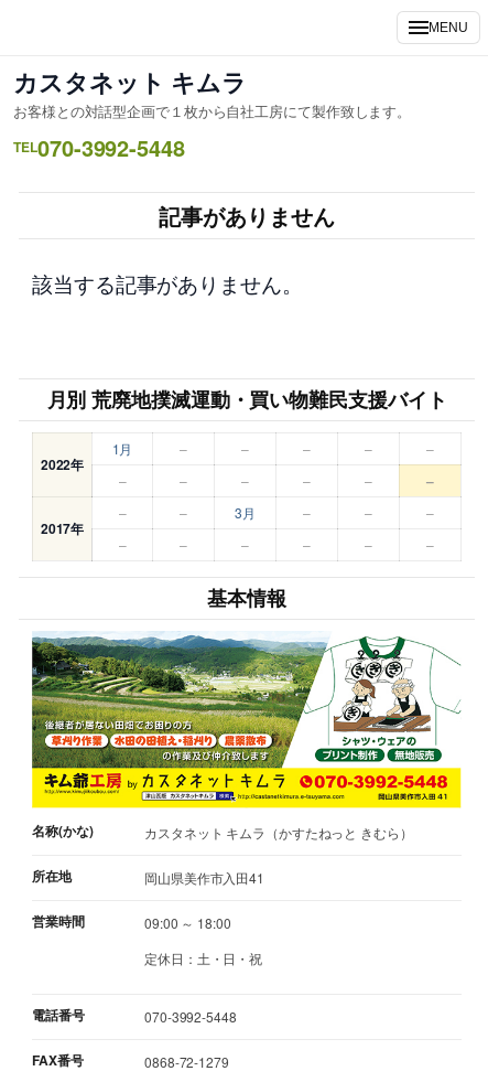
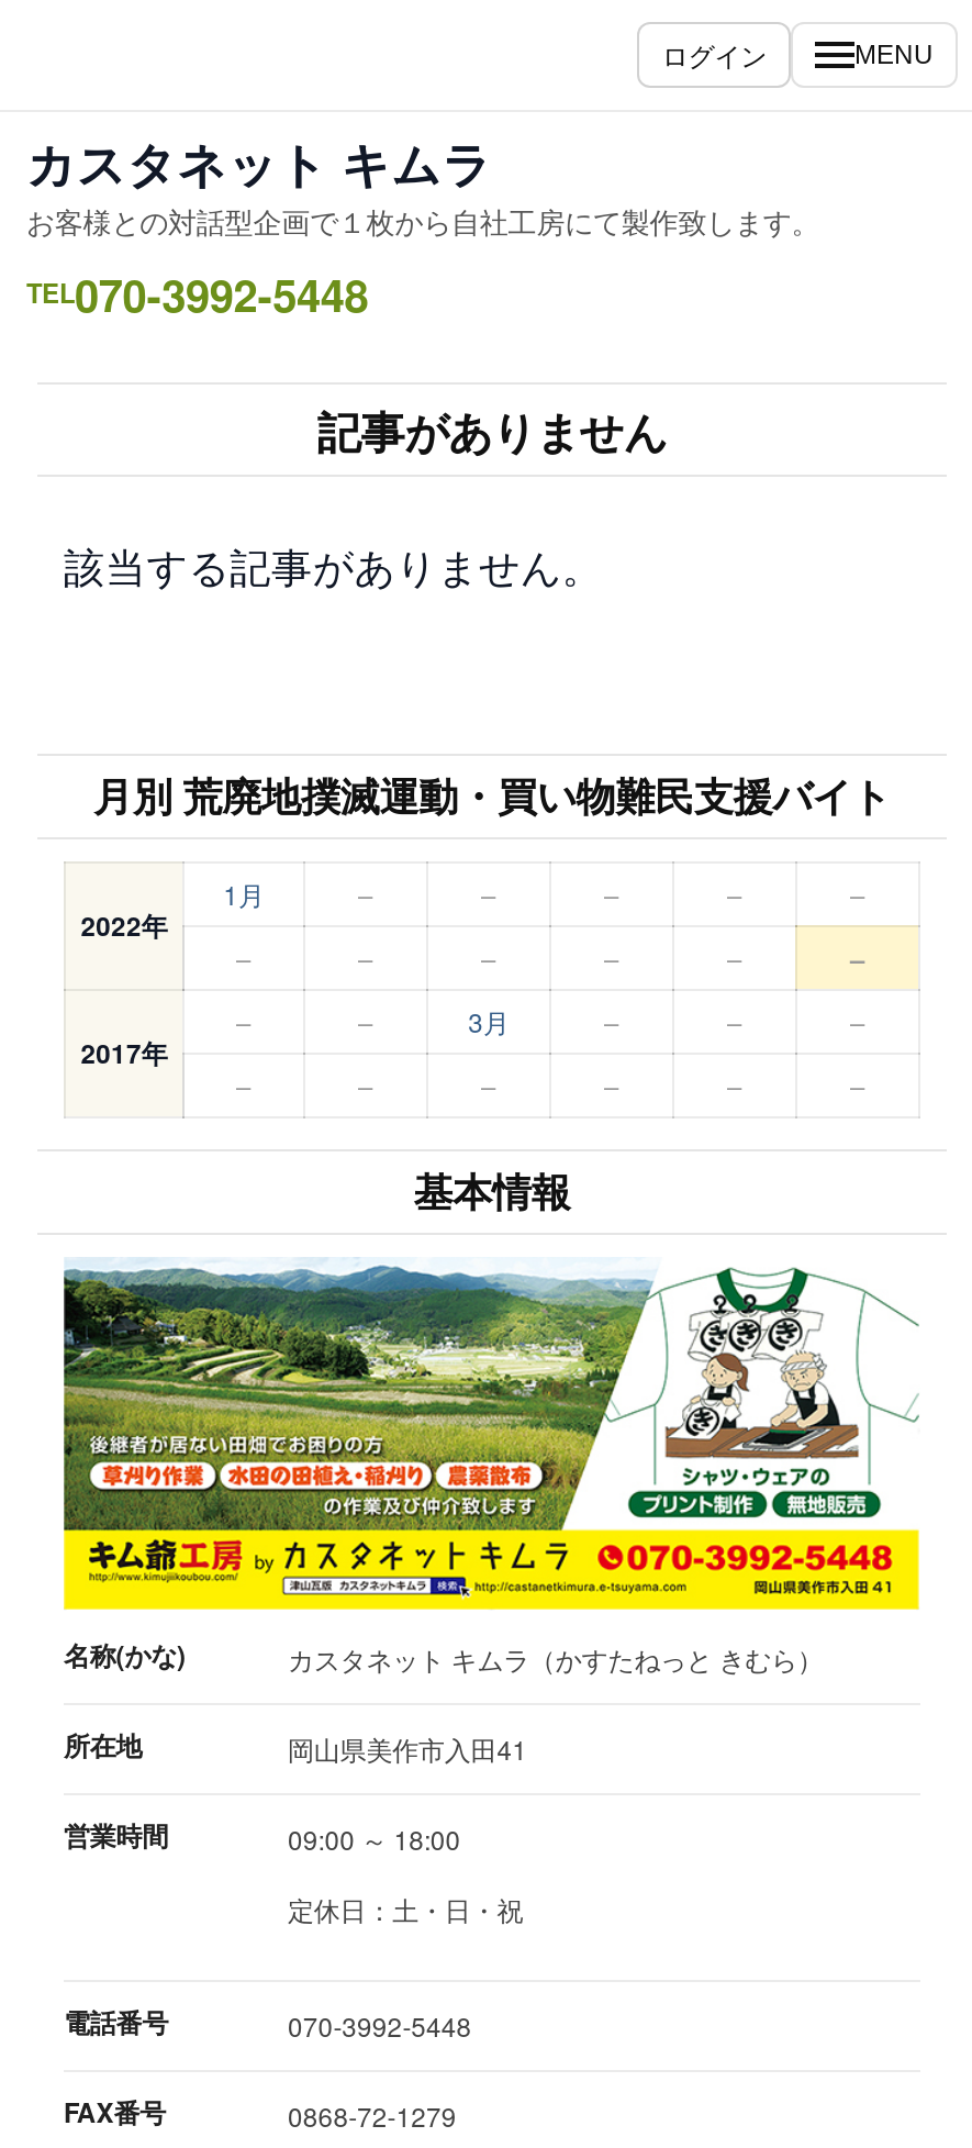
none -> [662,35,767,73] ログイン

